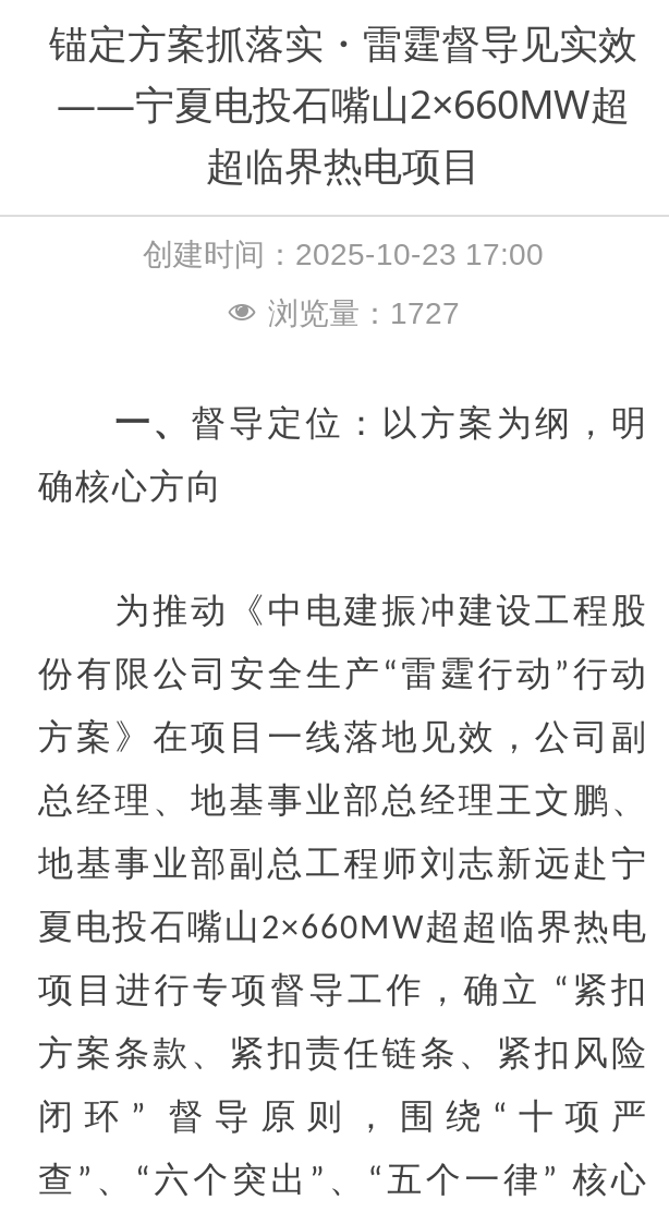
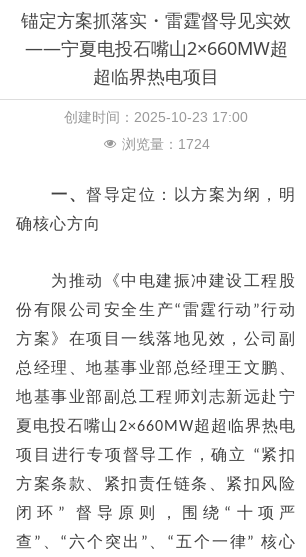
[227,295,460,330] 넶 浏览量：1727 -> [102,136,209,152] 넶 浏览量：1724

